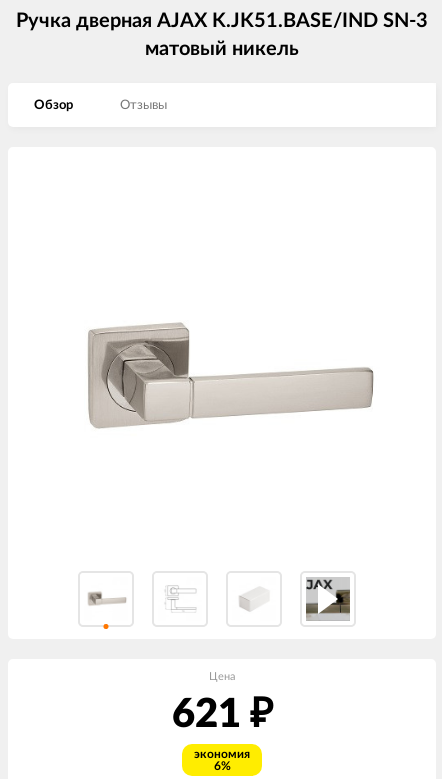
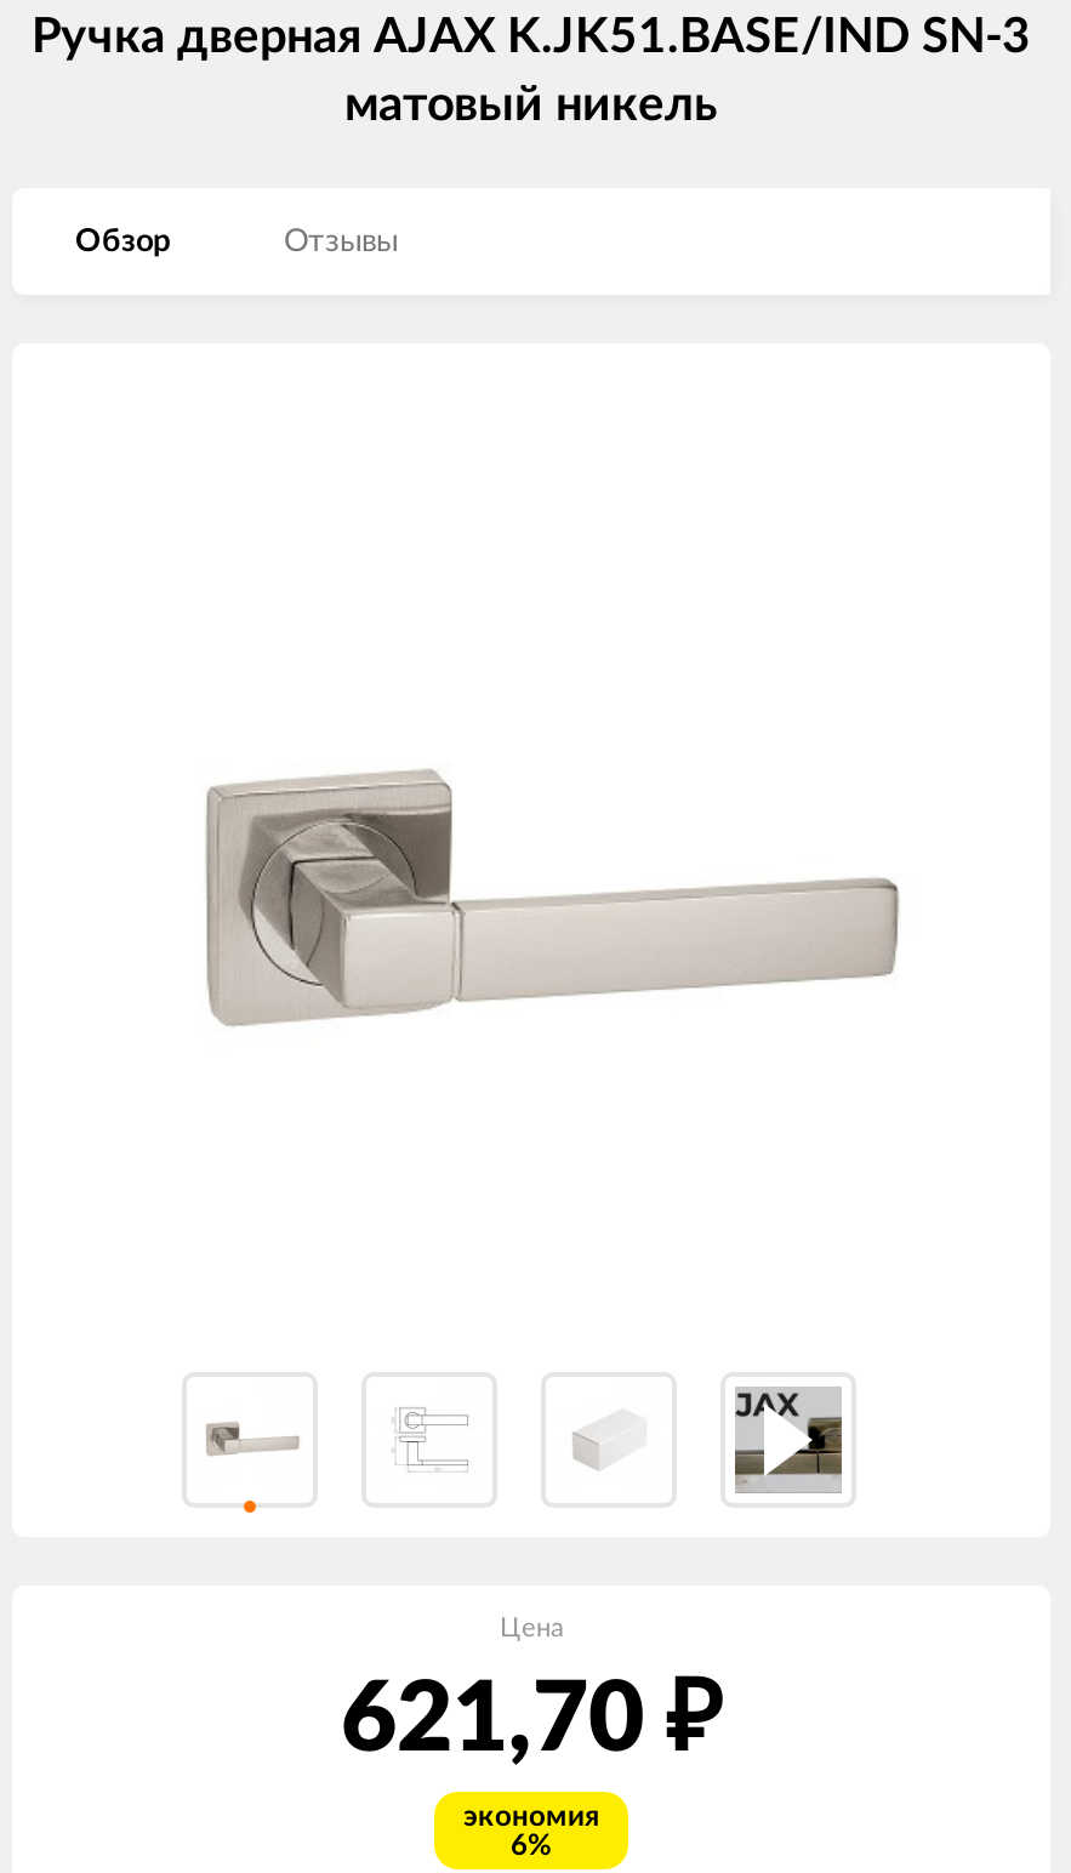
[171,695,272,735] 621 ₽ -> [341,1673,722,1770] 621,70 ₽

